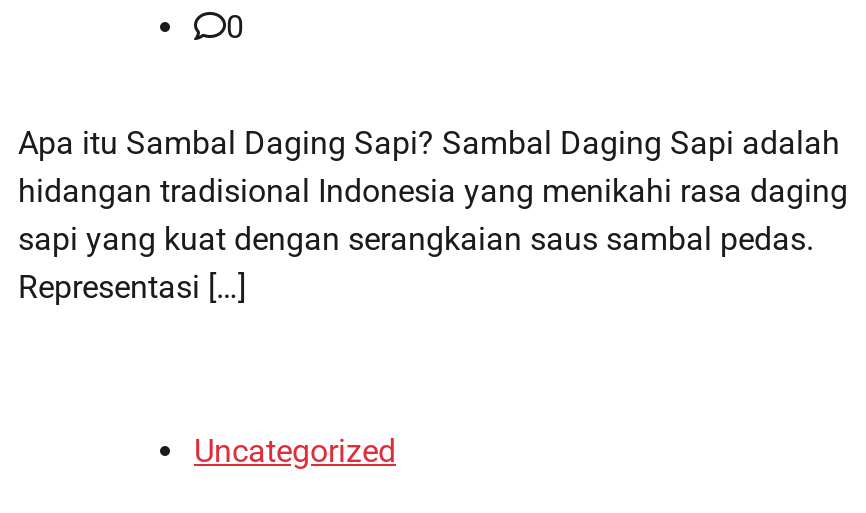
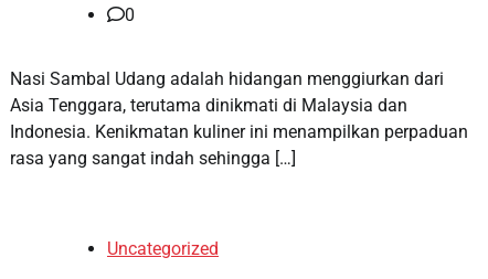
[18,123,848,305] Apa itu Sambal Daging Sapi? Sambal Daging Sapi adalah | hidangan tradisional Indonesia yang menikahi rasa daging | sapi yang kuat dengan serangkaian saus sambal pedas. | Representasi […] -> [10,68,468,168] Nasi Sambal Udang adalah hidangan menggiurkan dari | Asia Tenggara, terutama dinikmati di Malaysia dan | Indonesia. Kenikmatan kuliner ini menampilkan perpaduan | rasa yang sangat indah sehingga […]

